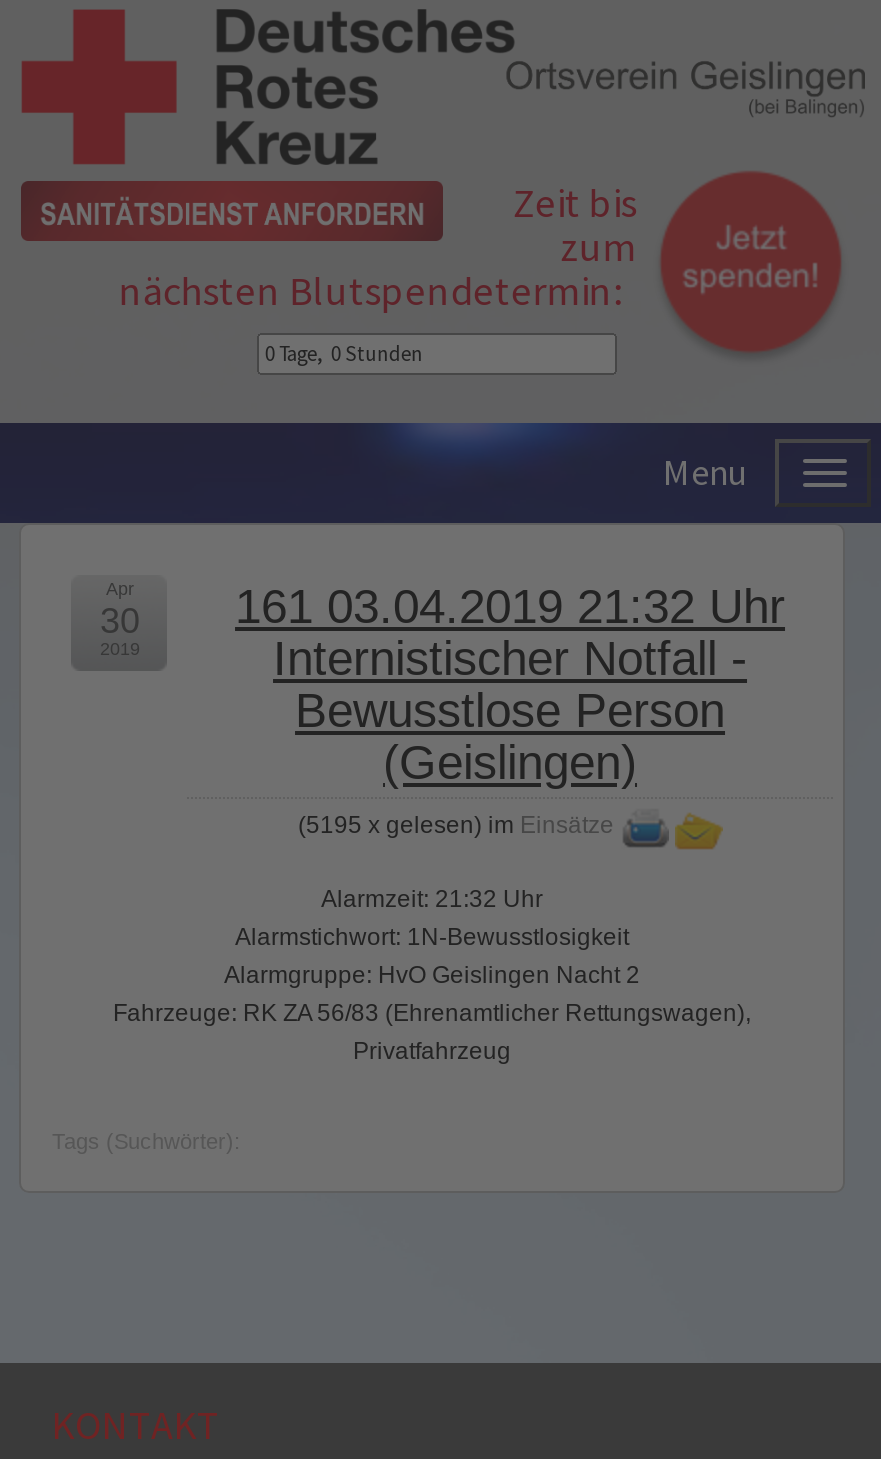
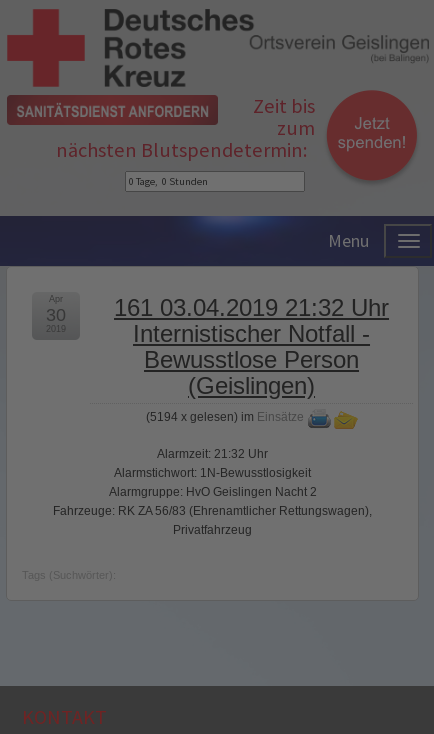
[298,810,614,838] (5195 x gelesen) im Einsätze -> [145,410,303,424] (5194 x gelesen) im Einsätze

